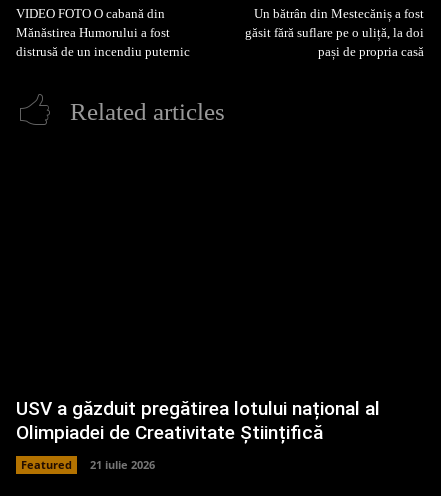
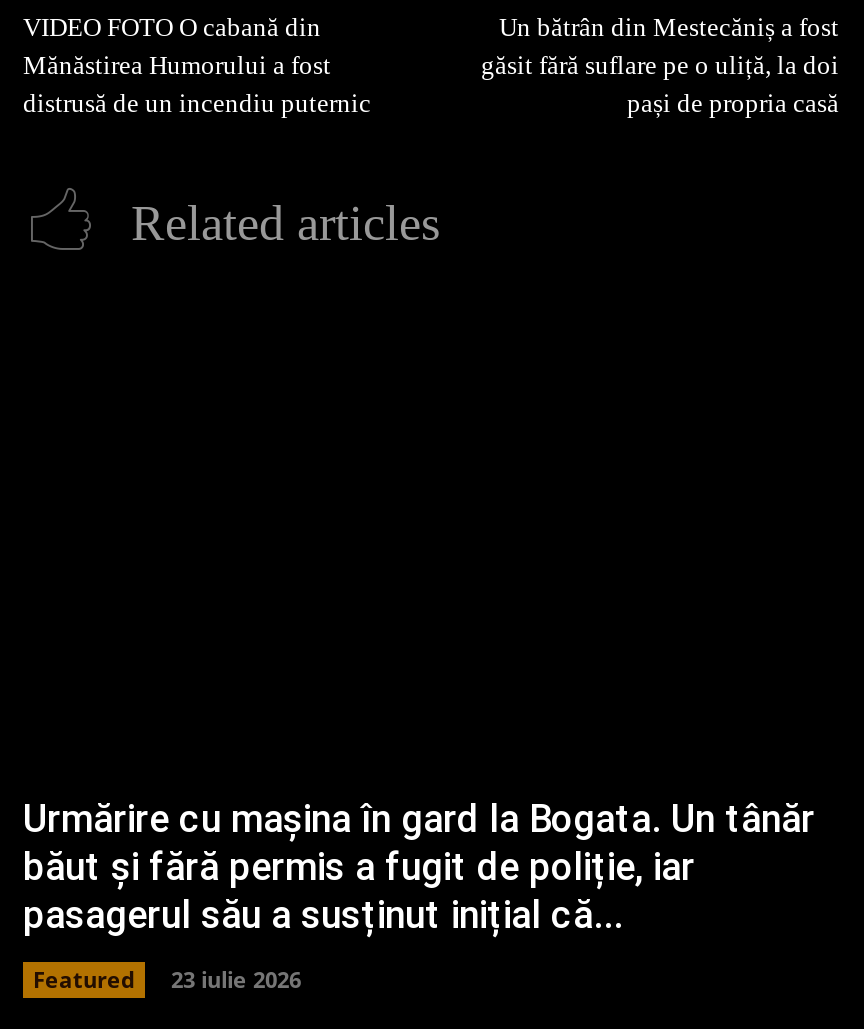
[16,397,380,444] USV a găzduit pregătirea lotului național al | Olimpiadei de Creativitate Științifică -> [23,795,815,937] Urmărire cu mașina în gard la Bogata. Un tânăr | băut și fără permis a fugit de poliție, iar | pasagerul său a susținut inițial că...
[21,457,155,472] Featured 21 iulie 2026 -> [33,963,301,993] Featured 23 iulie 2026

